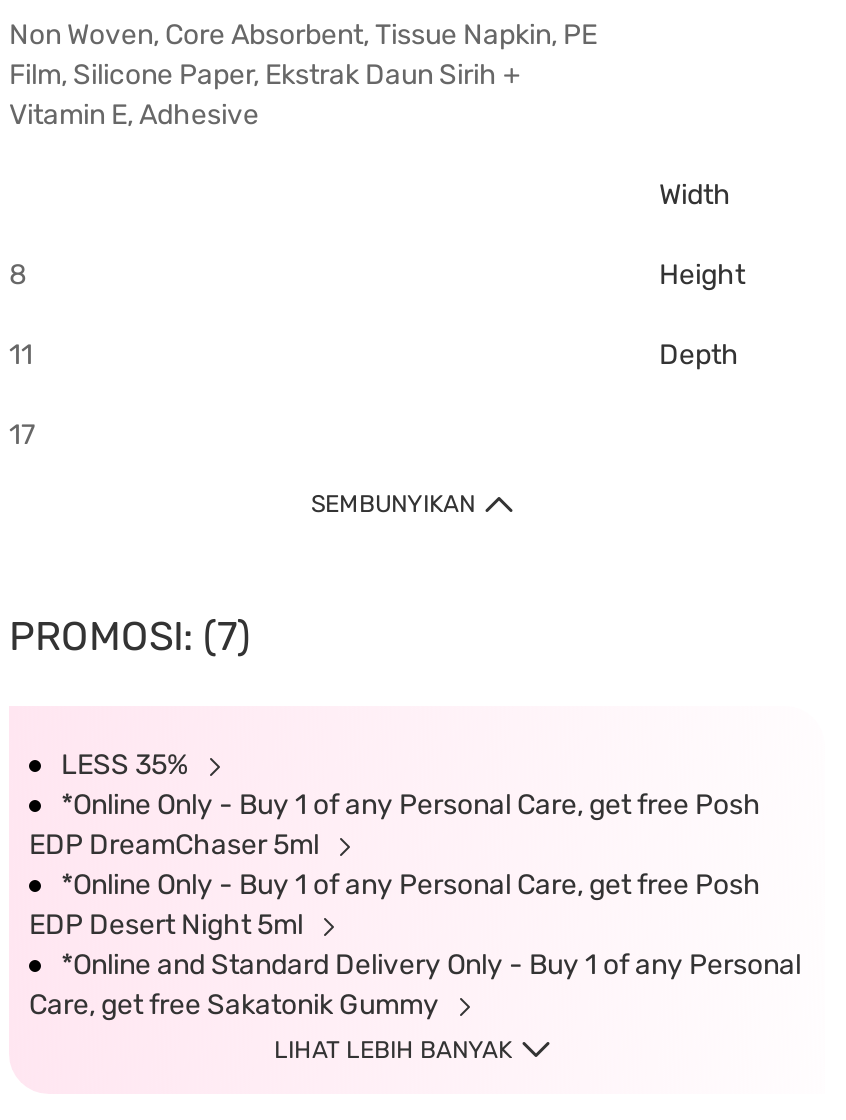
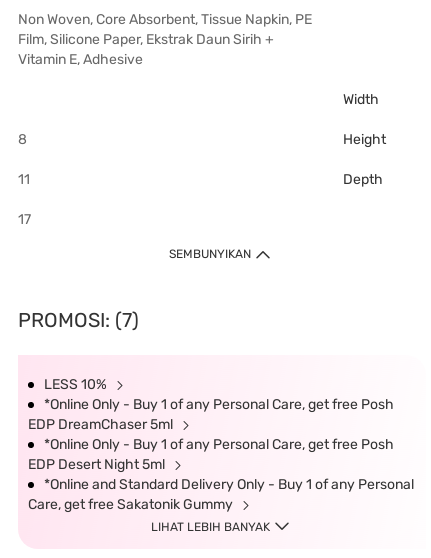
[61,748,195,782] LESS 35% -> [44,376,110,393] LESS 10%

